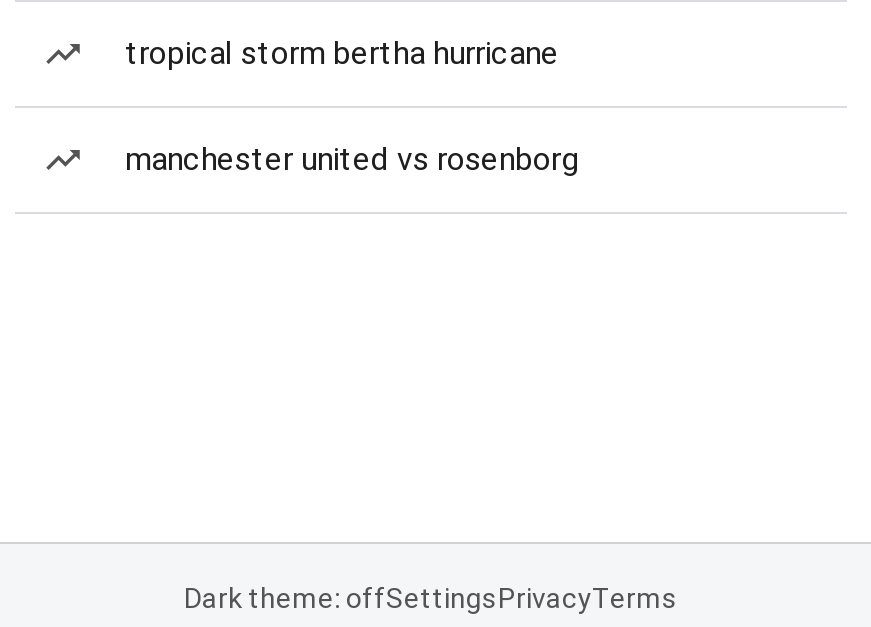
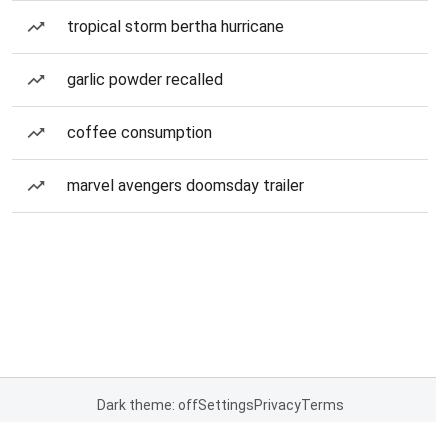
[125,140,579,178] manchester united vs rosenborg -> [67,70,304,195] garlic powder recalled | coffee consumption | marvel avengers doomsday trailer

